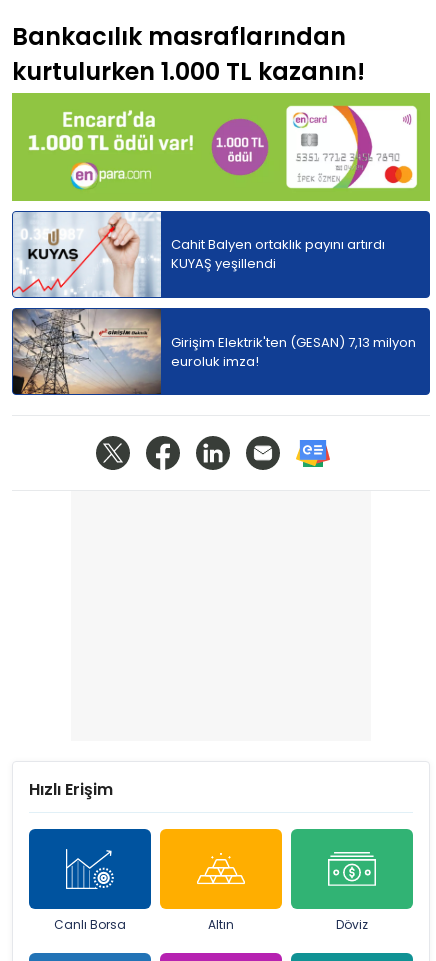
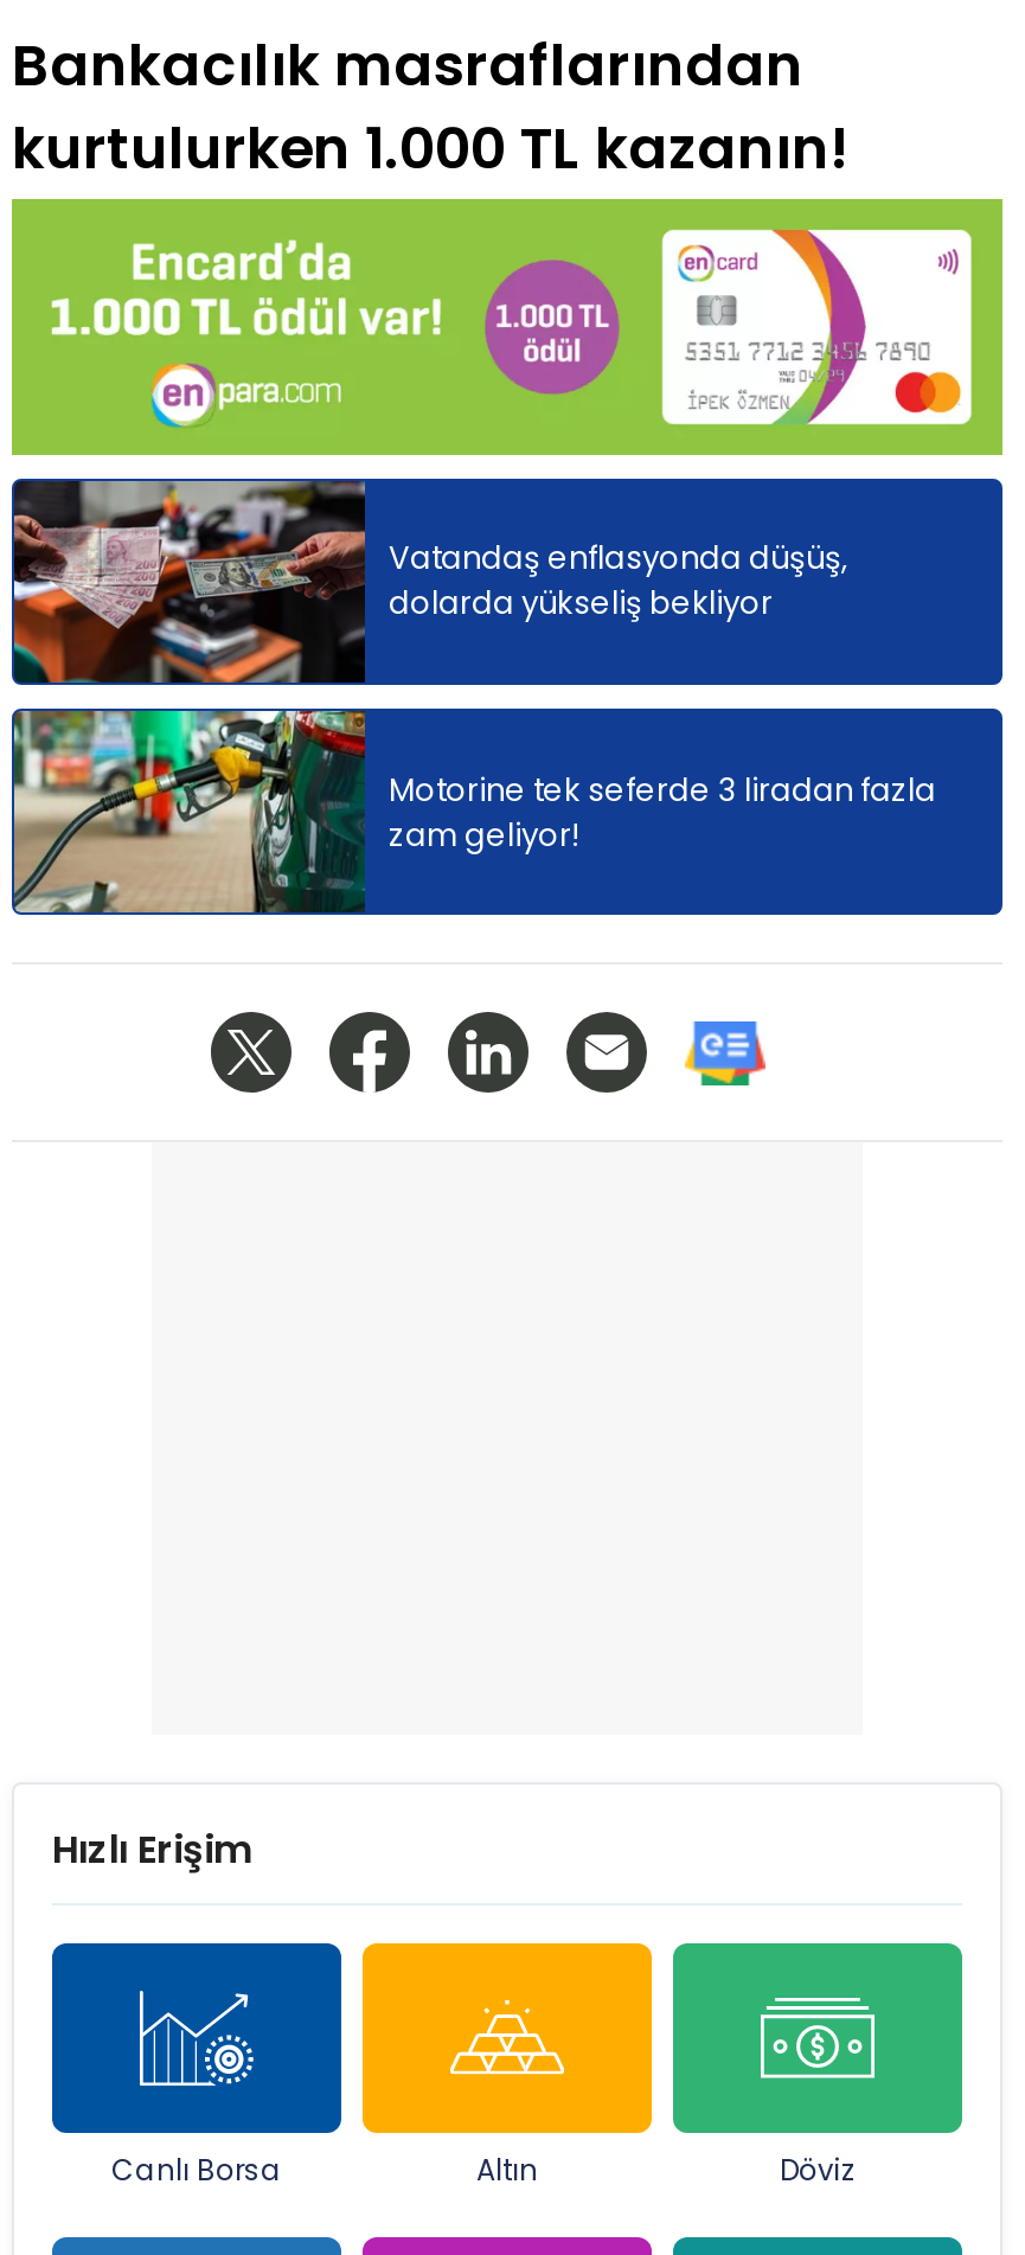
[12,211,385,298] [image] | Cahit Balyen ortaklık payını artırdı | KUYAŞ yeşillendi -> [12,479,848,685] [image] | Vatandaş enflasyonda düşüş, | dolarda yükseliş bekliyor
[12,308,416,395] [image] | Girişim Elektrik'ten (GESAN) 7,13 milyon | euroluk imza! -> [12,709,936,915] [image] | Motorine tek seferde 3 liradan fazla | zam geliyor!

